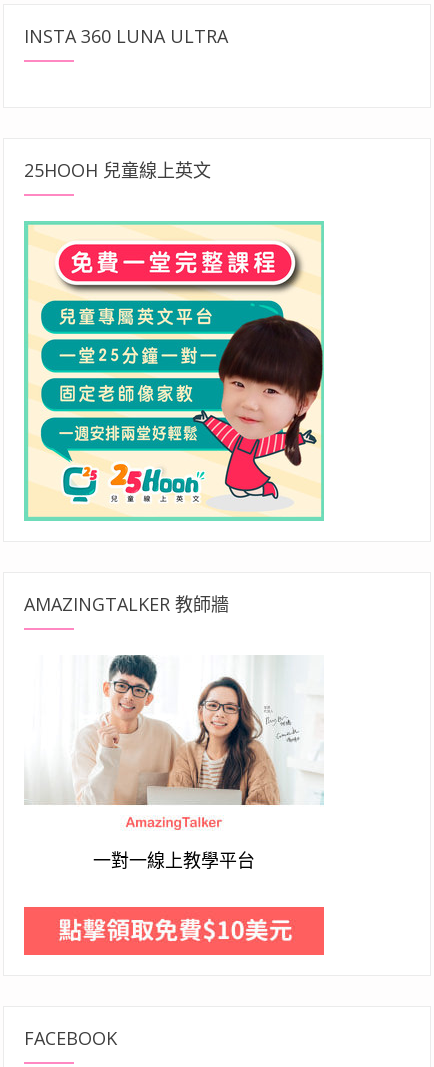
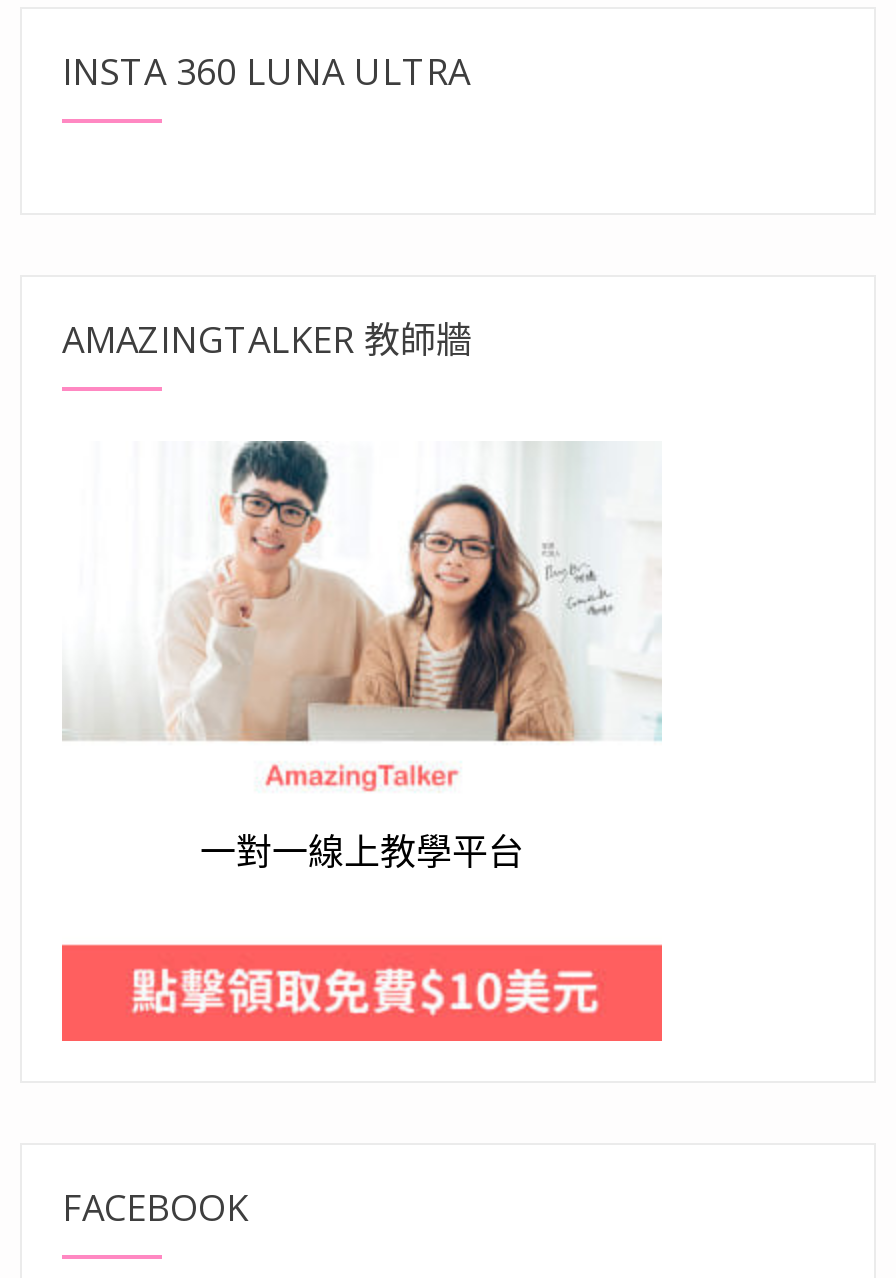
[24,158,211,182] 25HOOH 兒童線上英文 -> none
[23,220,325,522] [image] -> none

